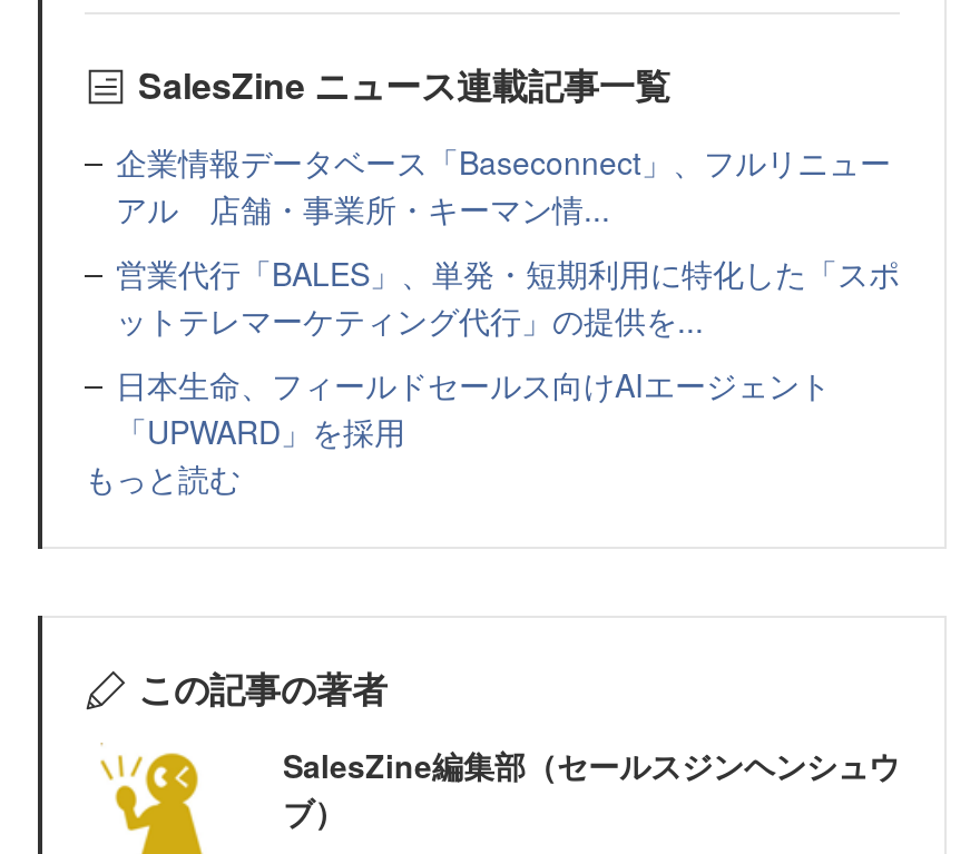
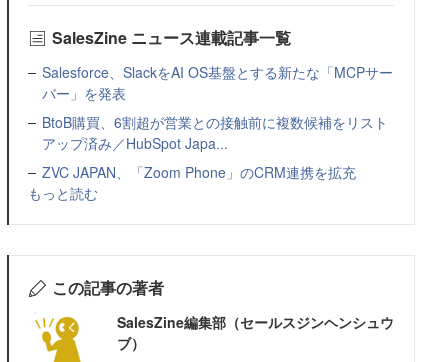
[116,140,900,454] 企業情報データベース「Baseconnect」、フルリニュー | アル 店舗・事業所・キーマン情... | 営業代行「BALES」、単発・短期利用に特化した「スポ | ットテレマーケティング代行」の提供を... | 日本生命、フィールドセールス向けAIエージェント | 「UPWARD」を採用 -> [42,62,393,182] Salesforce、SlackをAI OS基盤とする新たな「MCPサー | バー」を発表 | BtoB購買、6割超が営業との接触前に複数候補をリスト | アップ済み／HubSpot Japa... | ZVC JAPAN、「Zoom Phone」のCRM連携を拡充

